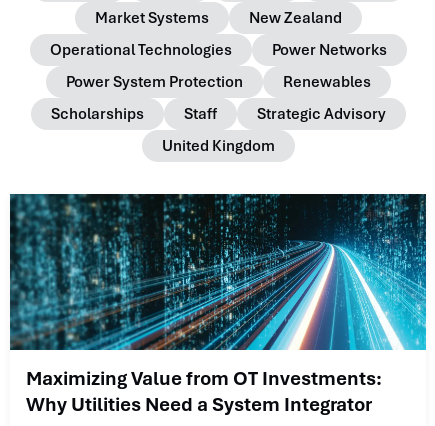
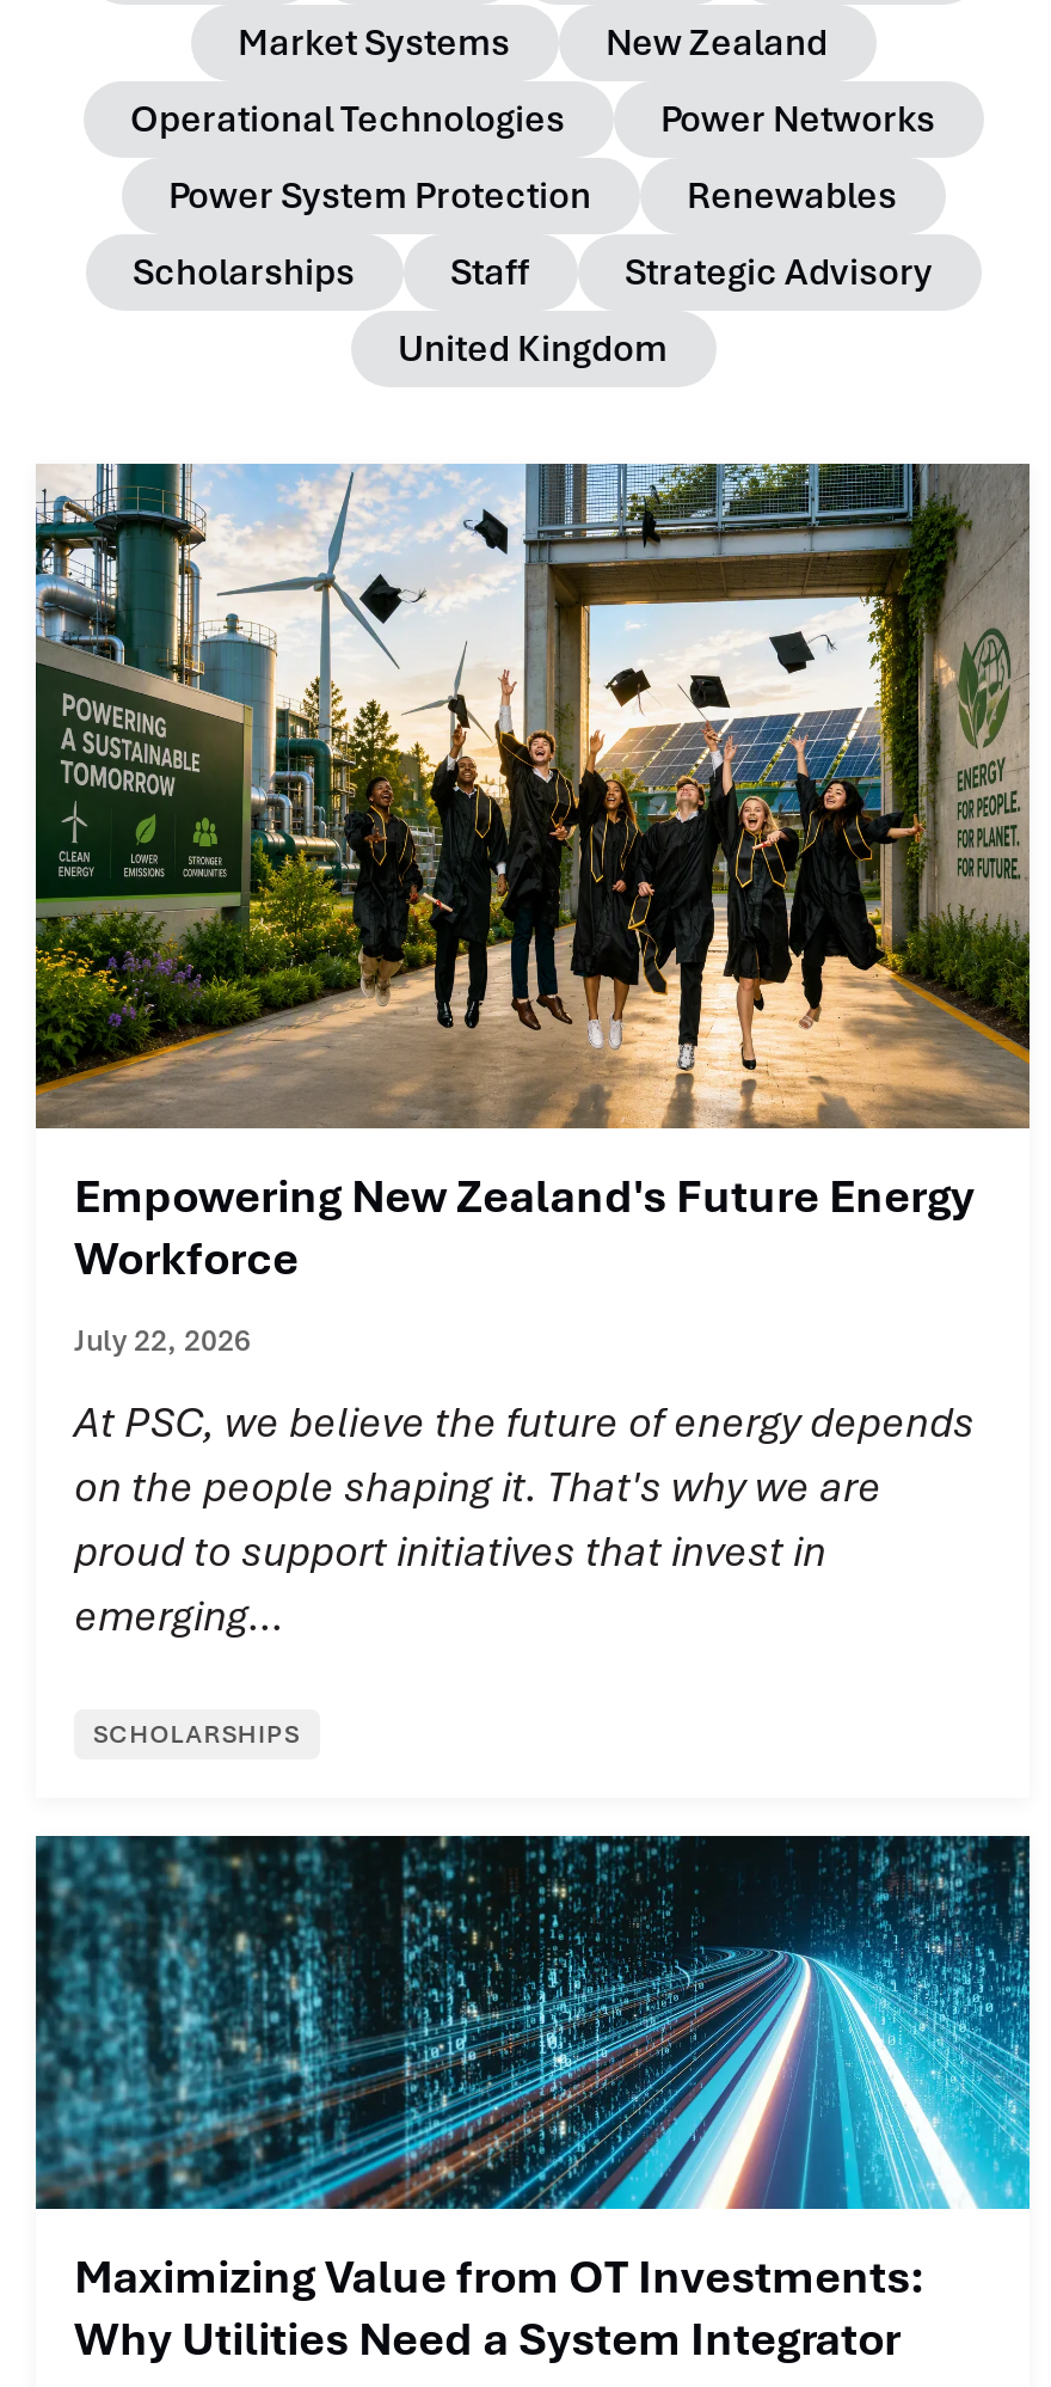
none -> [33,461,1032,1749] [image] | Empowering New Zealand's Future Energy | Workforce | July 22, 2026 | At PSC, we believe the future of energy depends | on the people shaping it. That's why we are | proud to support initiatives that invest in | emerging... | SCHOLARSHIPS

